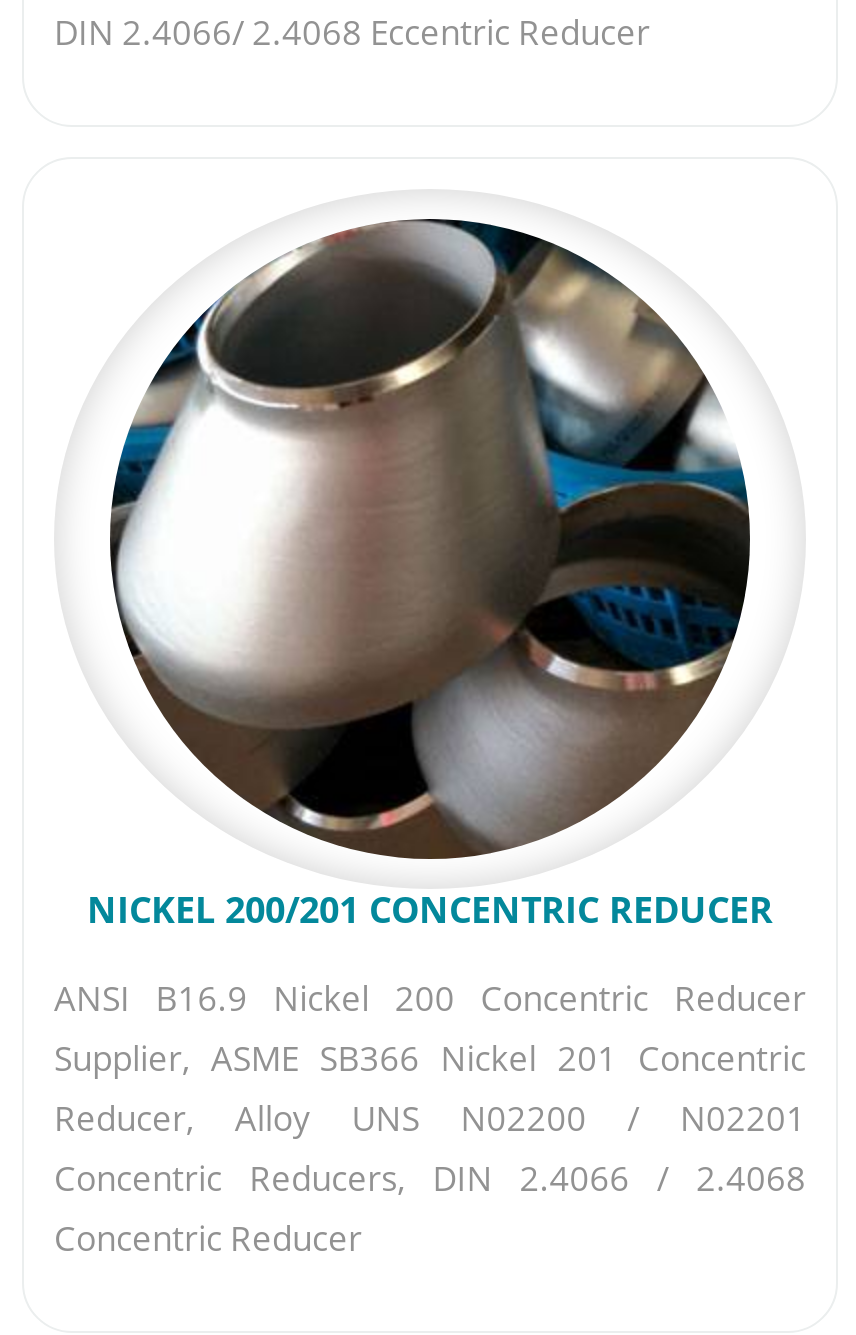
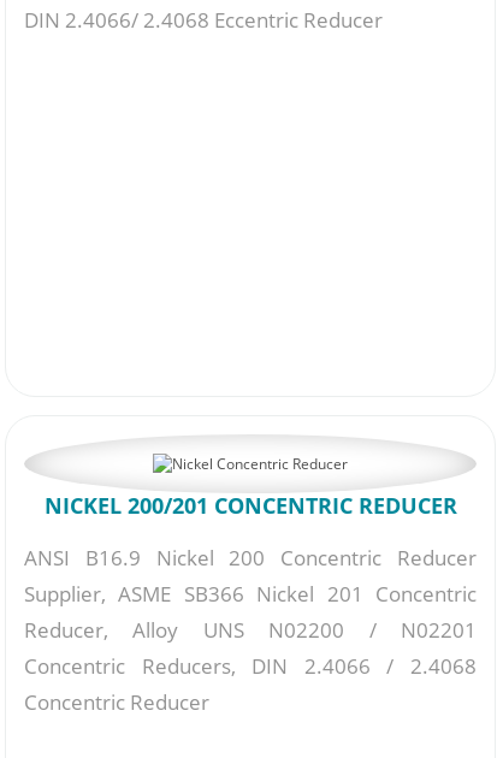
[108,216,752,862] [image] -> none

